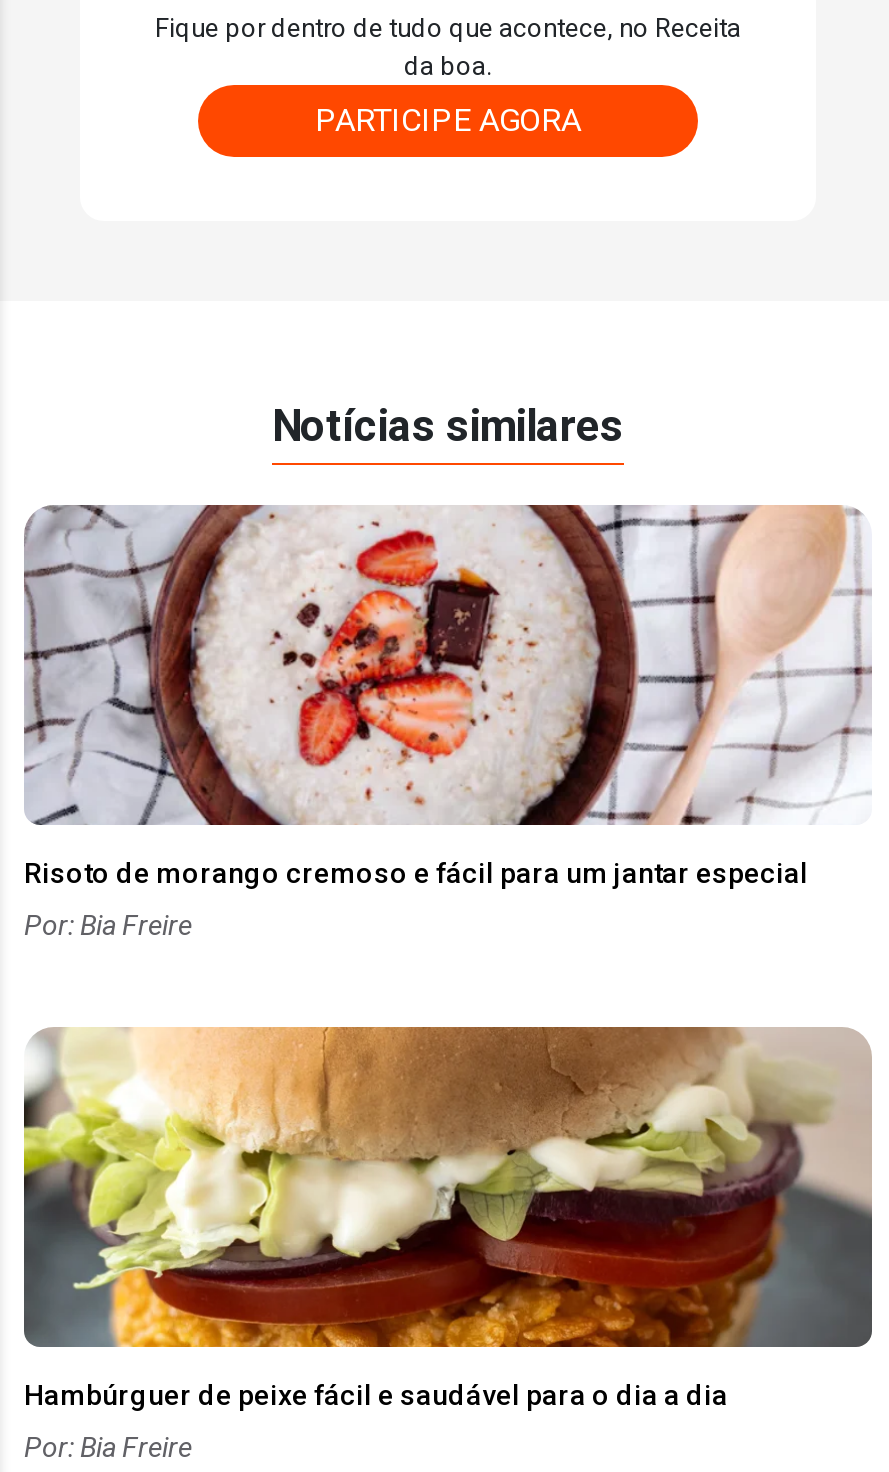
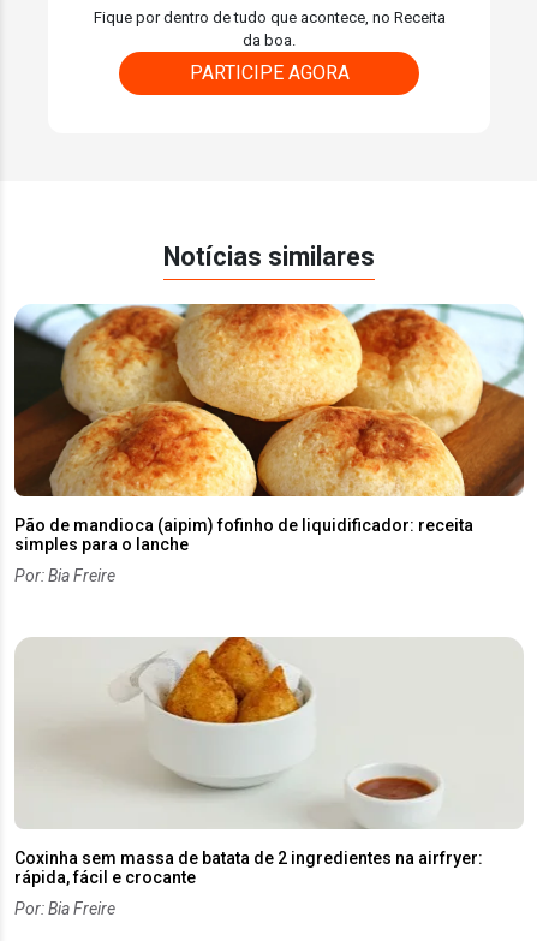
[24,503,872,889] [image] | Risoto de morango cremoso e fácil para um jantar especial -> [13,303,525,554] [image] | Pão de mandioca (aipim) fofinho de liquidificador: receita | simples para o lanche
[22,1025,874,1411] [image] | Hambúrguer de peixe fácil e saudável para o dia a dia -> [14,637,524,887] [image] | Coxinha sem massa de batata de 2 ingredientes na airfryer: | rápida, fácil e crocante

